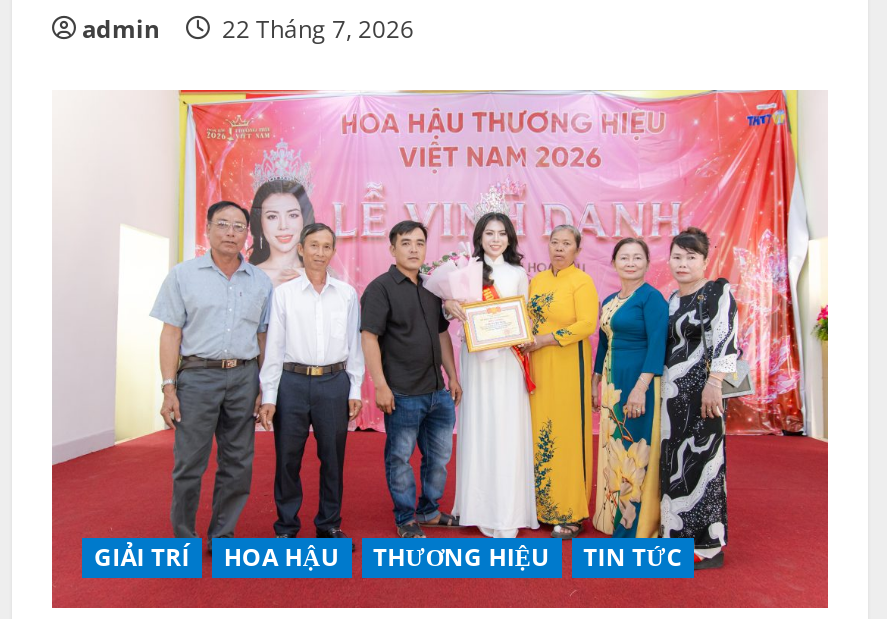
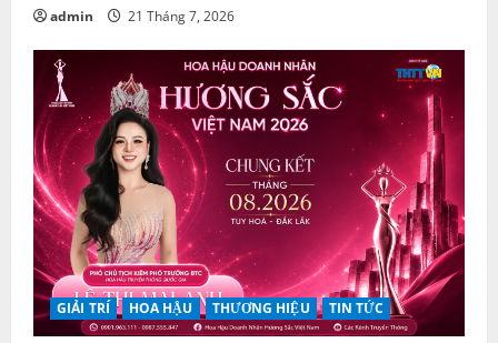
[82,12,414,46] admin 22 Tháng 7, 2026 -> [50,6,235,25] admin 21 Tháng 7, 2026
[50,88,830,610] [image] -> [32,49,466,337] [image]

